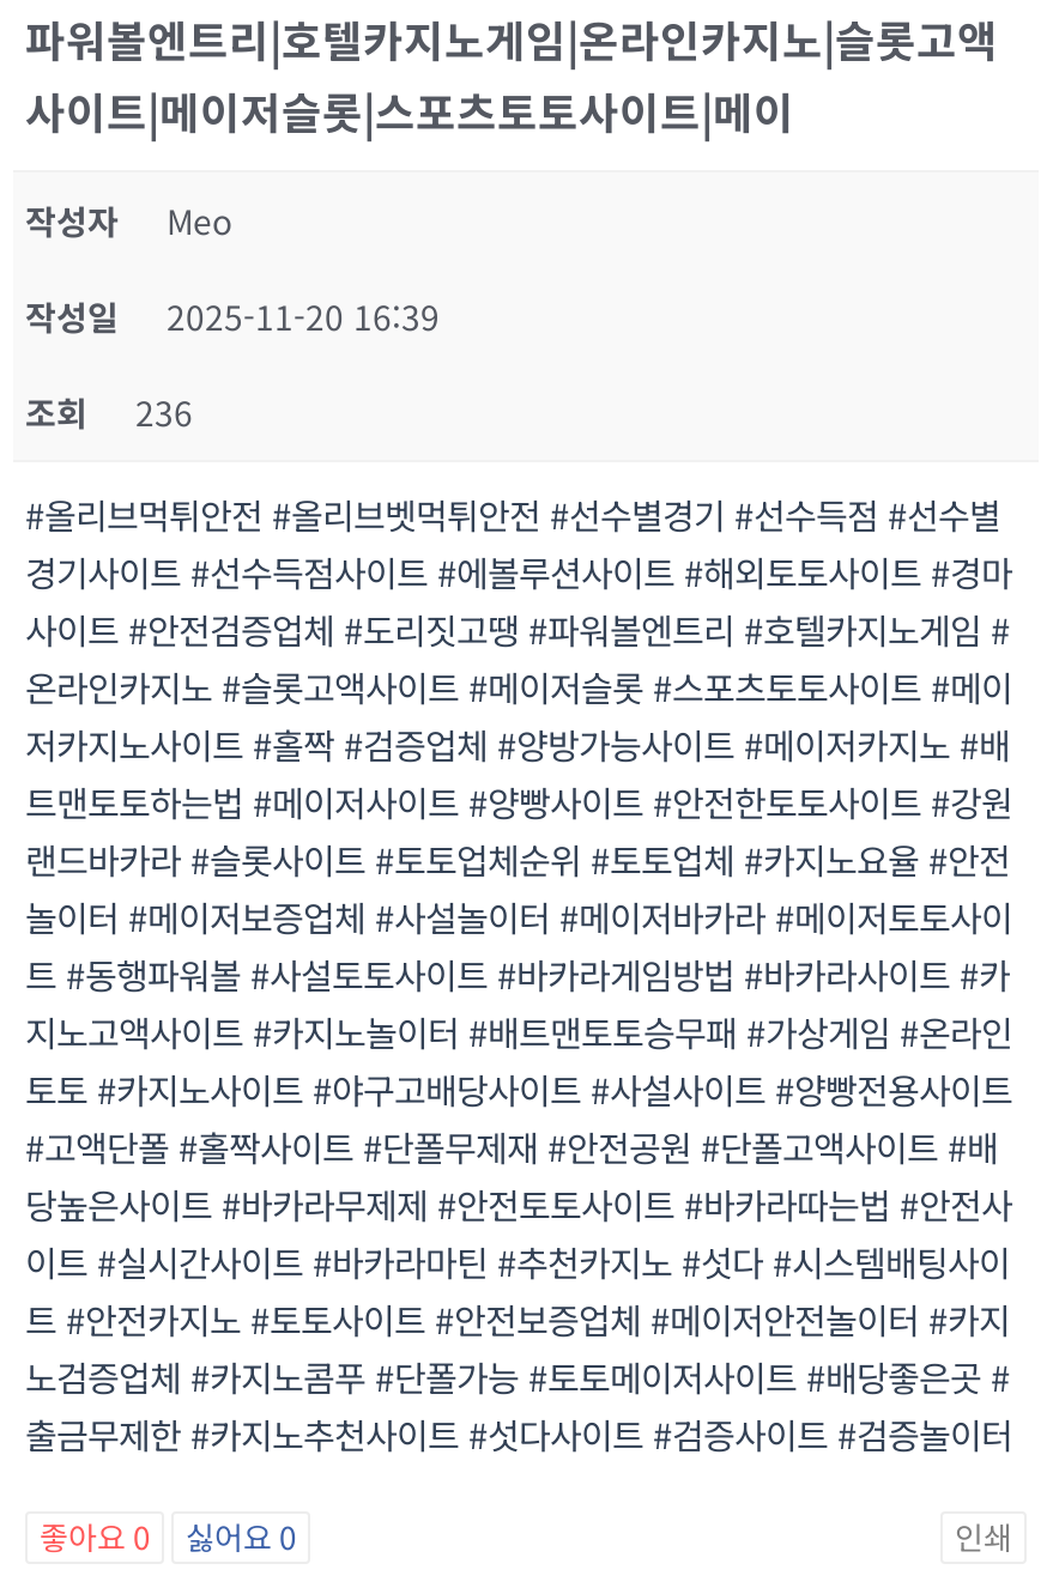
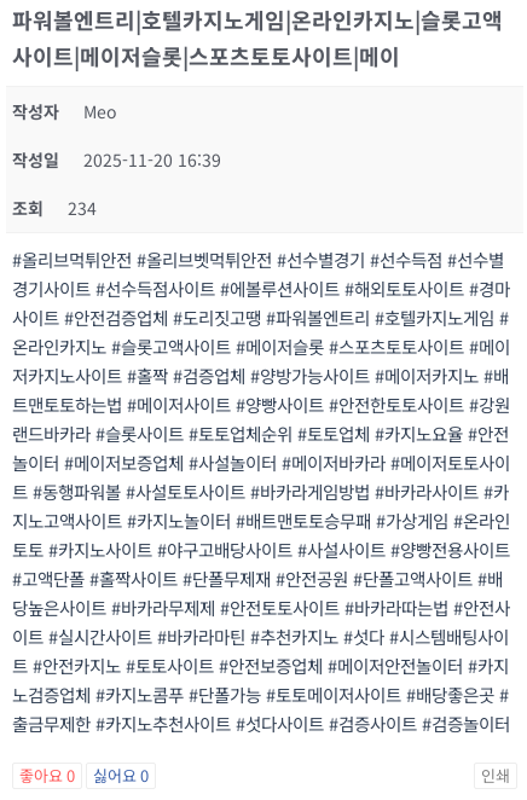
[25,389,193,436] 조회 236 -> [12,196,97,220] 조회 234

